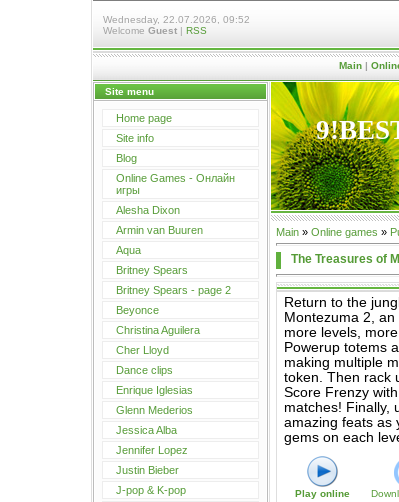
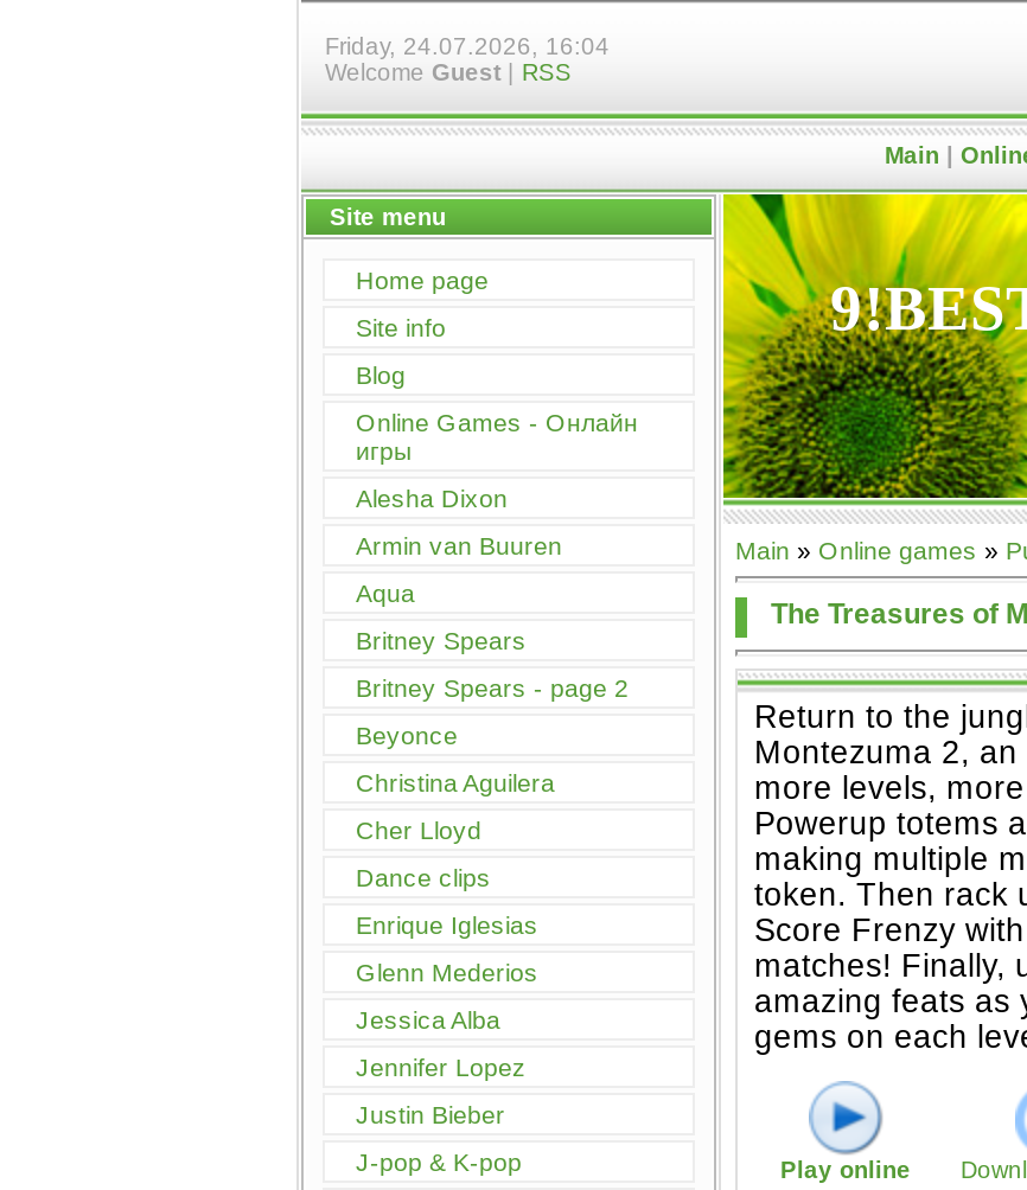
[103,14,250,25] Wednesday, 22.07.2026, 09:52 -> [325,33,610,59] Friday, 24.07.2026, 16:04

